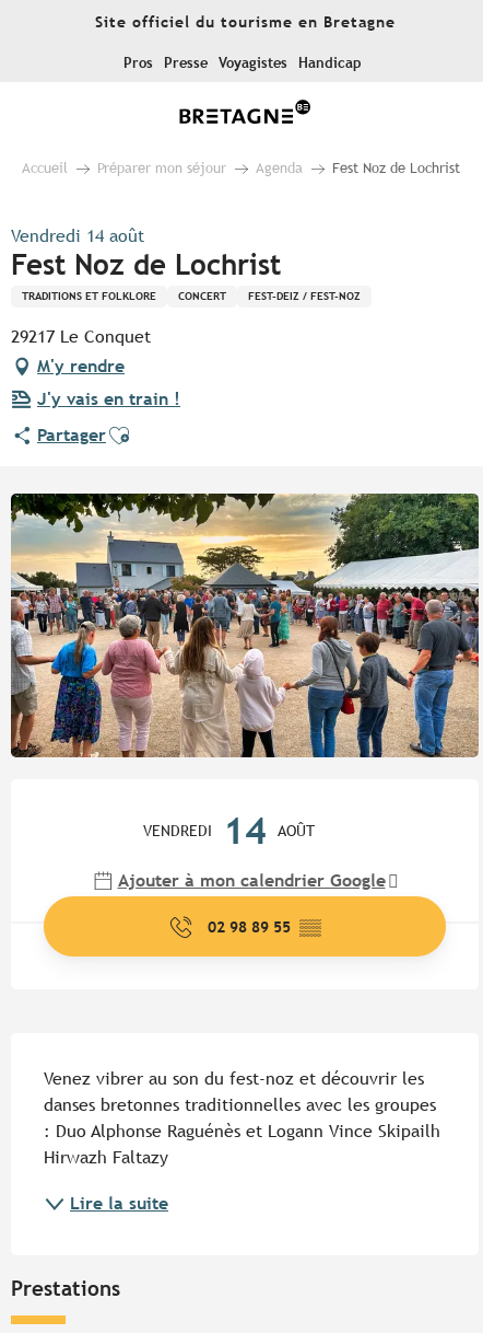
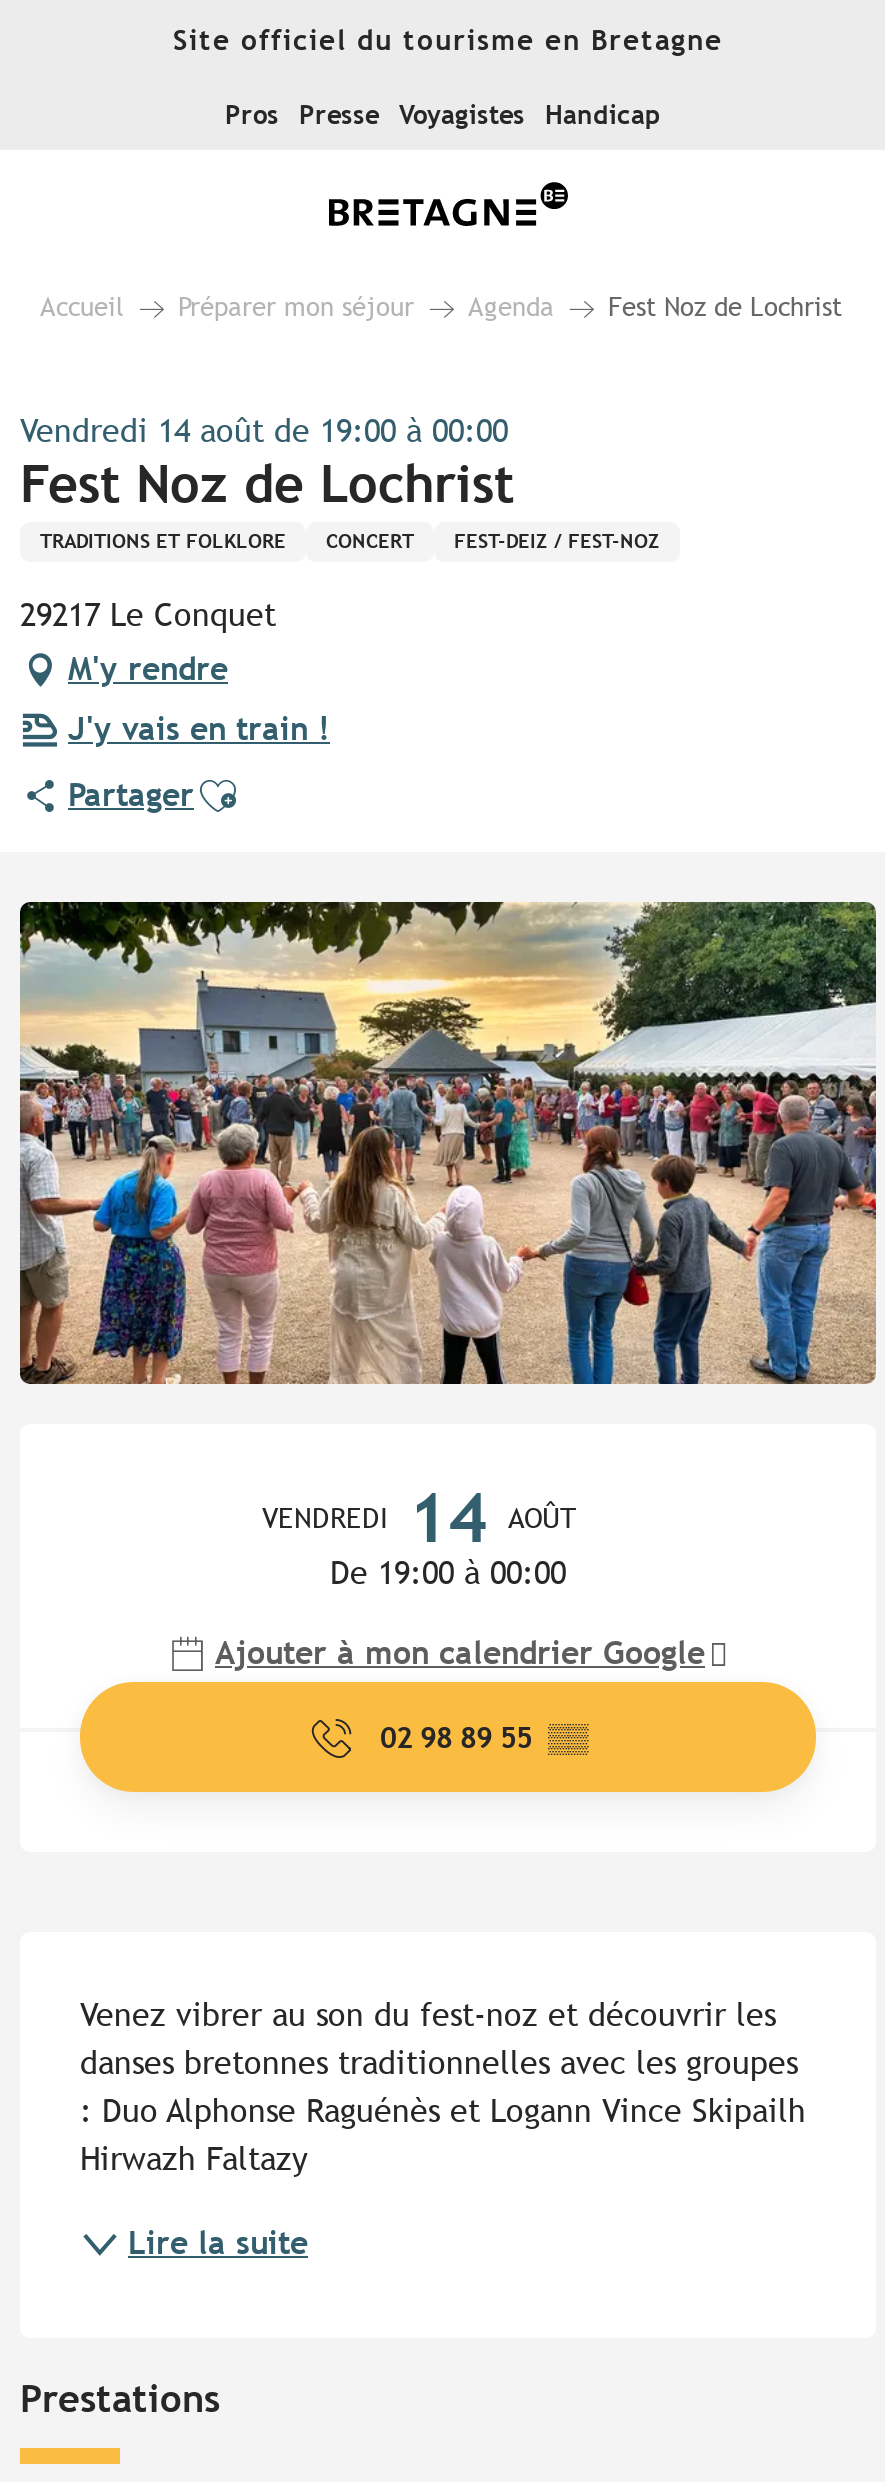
[11,226,144,247] Vendredi 14 août -> [20,413,508,451] Vendredi 14 août de 19:00 à 00:00
none -> [330,1554,566,1592] De 19:00 à 00:00

